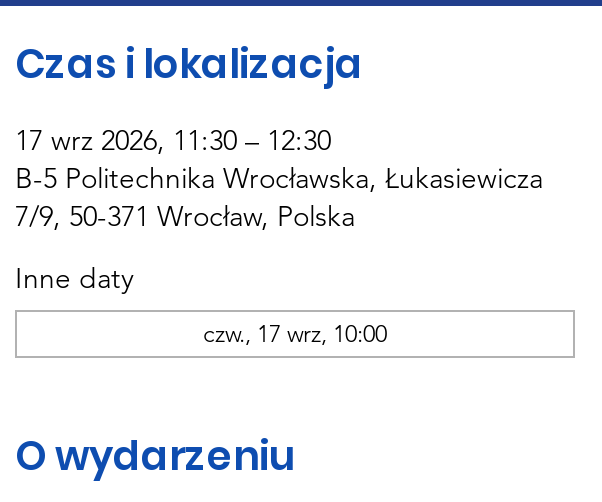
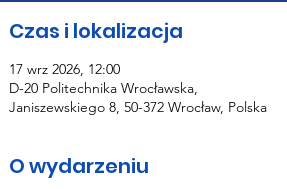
[15,122,543,348] 17 wrz 2026, 11:30 – 12:30 | B-5 Politechnika Wrocławska, Łukasiewicza | 7/9, 50-371 Wrocław, Polska | Inne daty | czw., 17 wrz, 10:00 -> [9,60,267,116] 17 wrz 2026, 12:00 | D-20 Politechnika Wrocławska, | Janiszewskiego 8, 50-372 Wrocław, Polska

